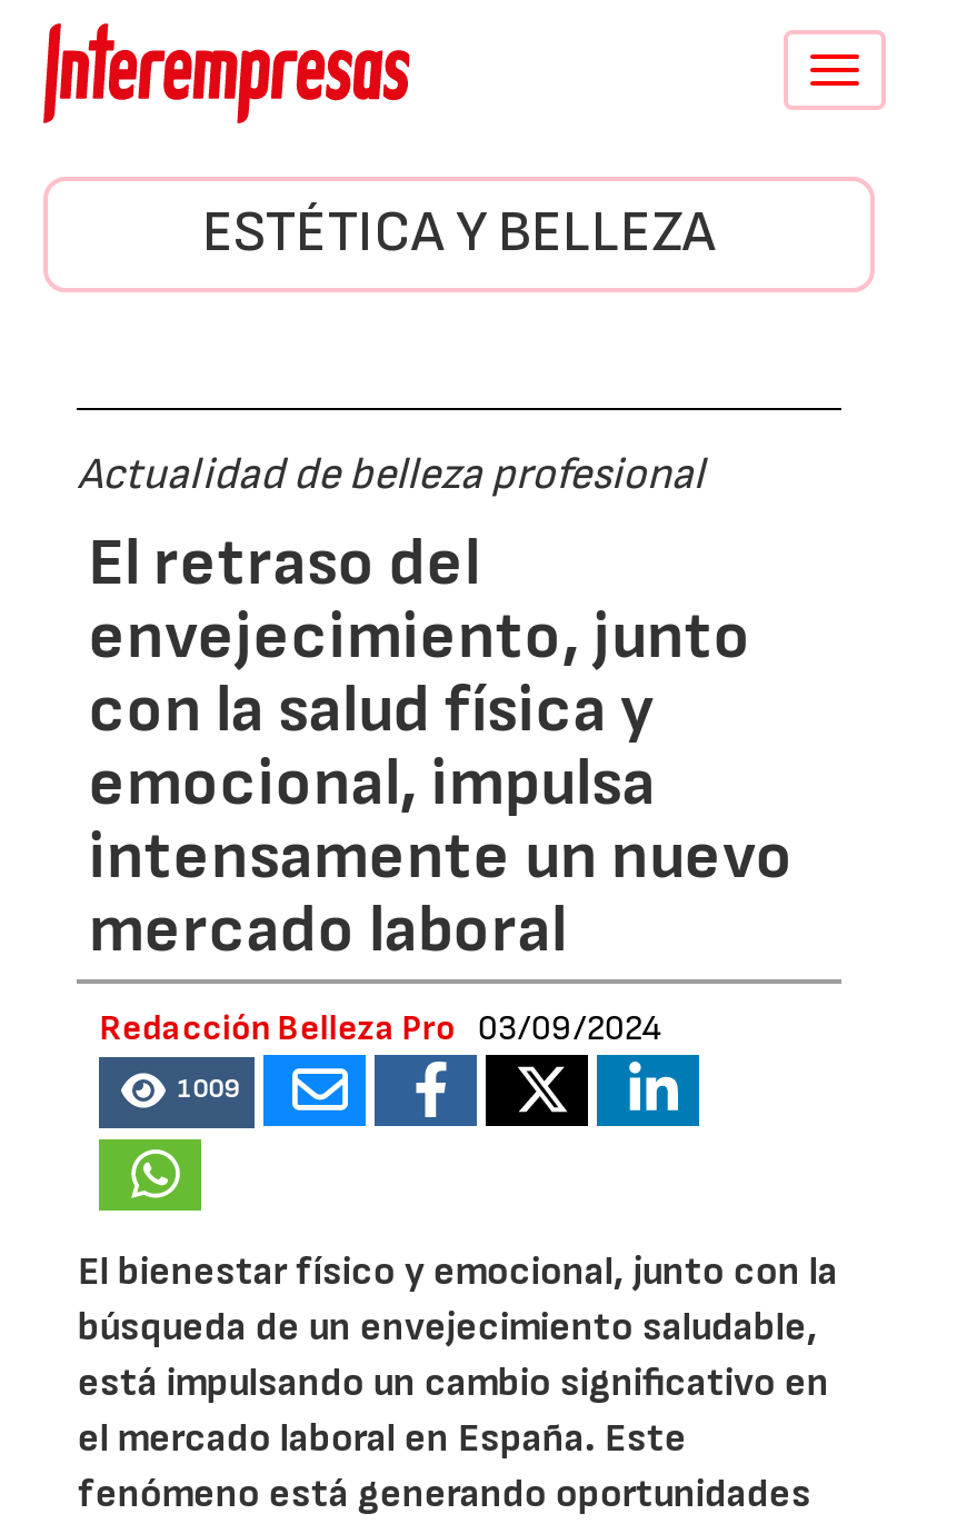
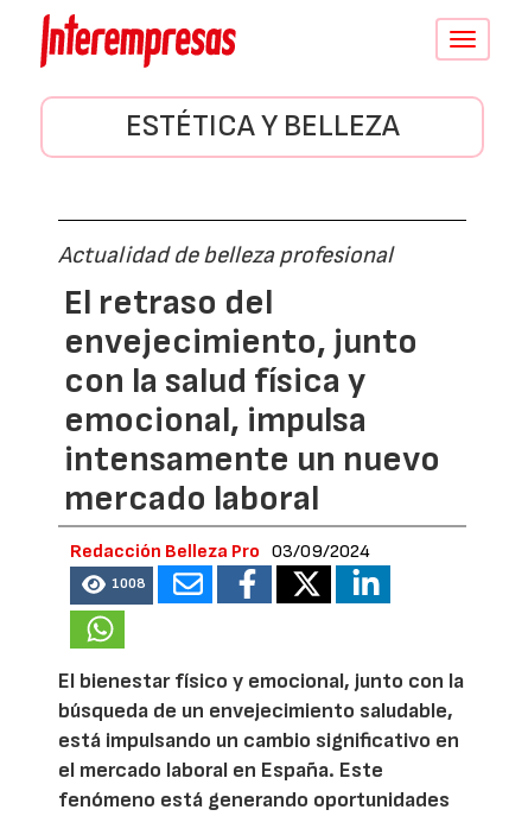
[178,1073,240,1106] 1009 -> [112,575,146,593] 1008

